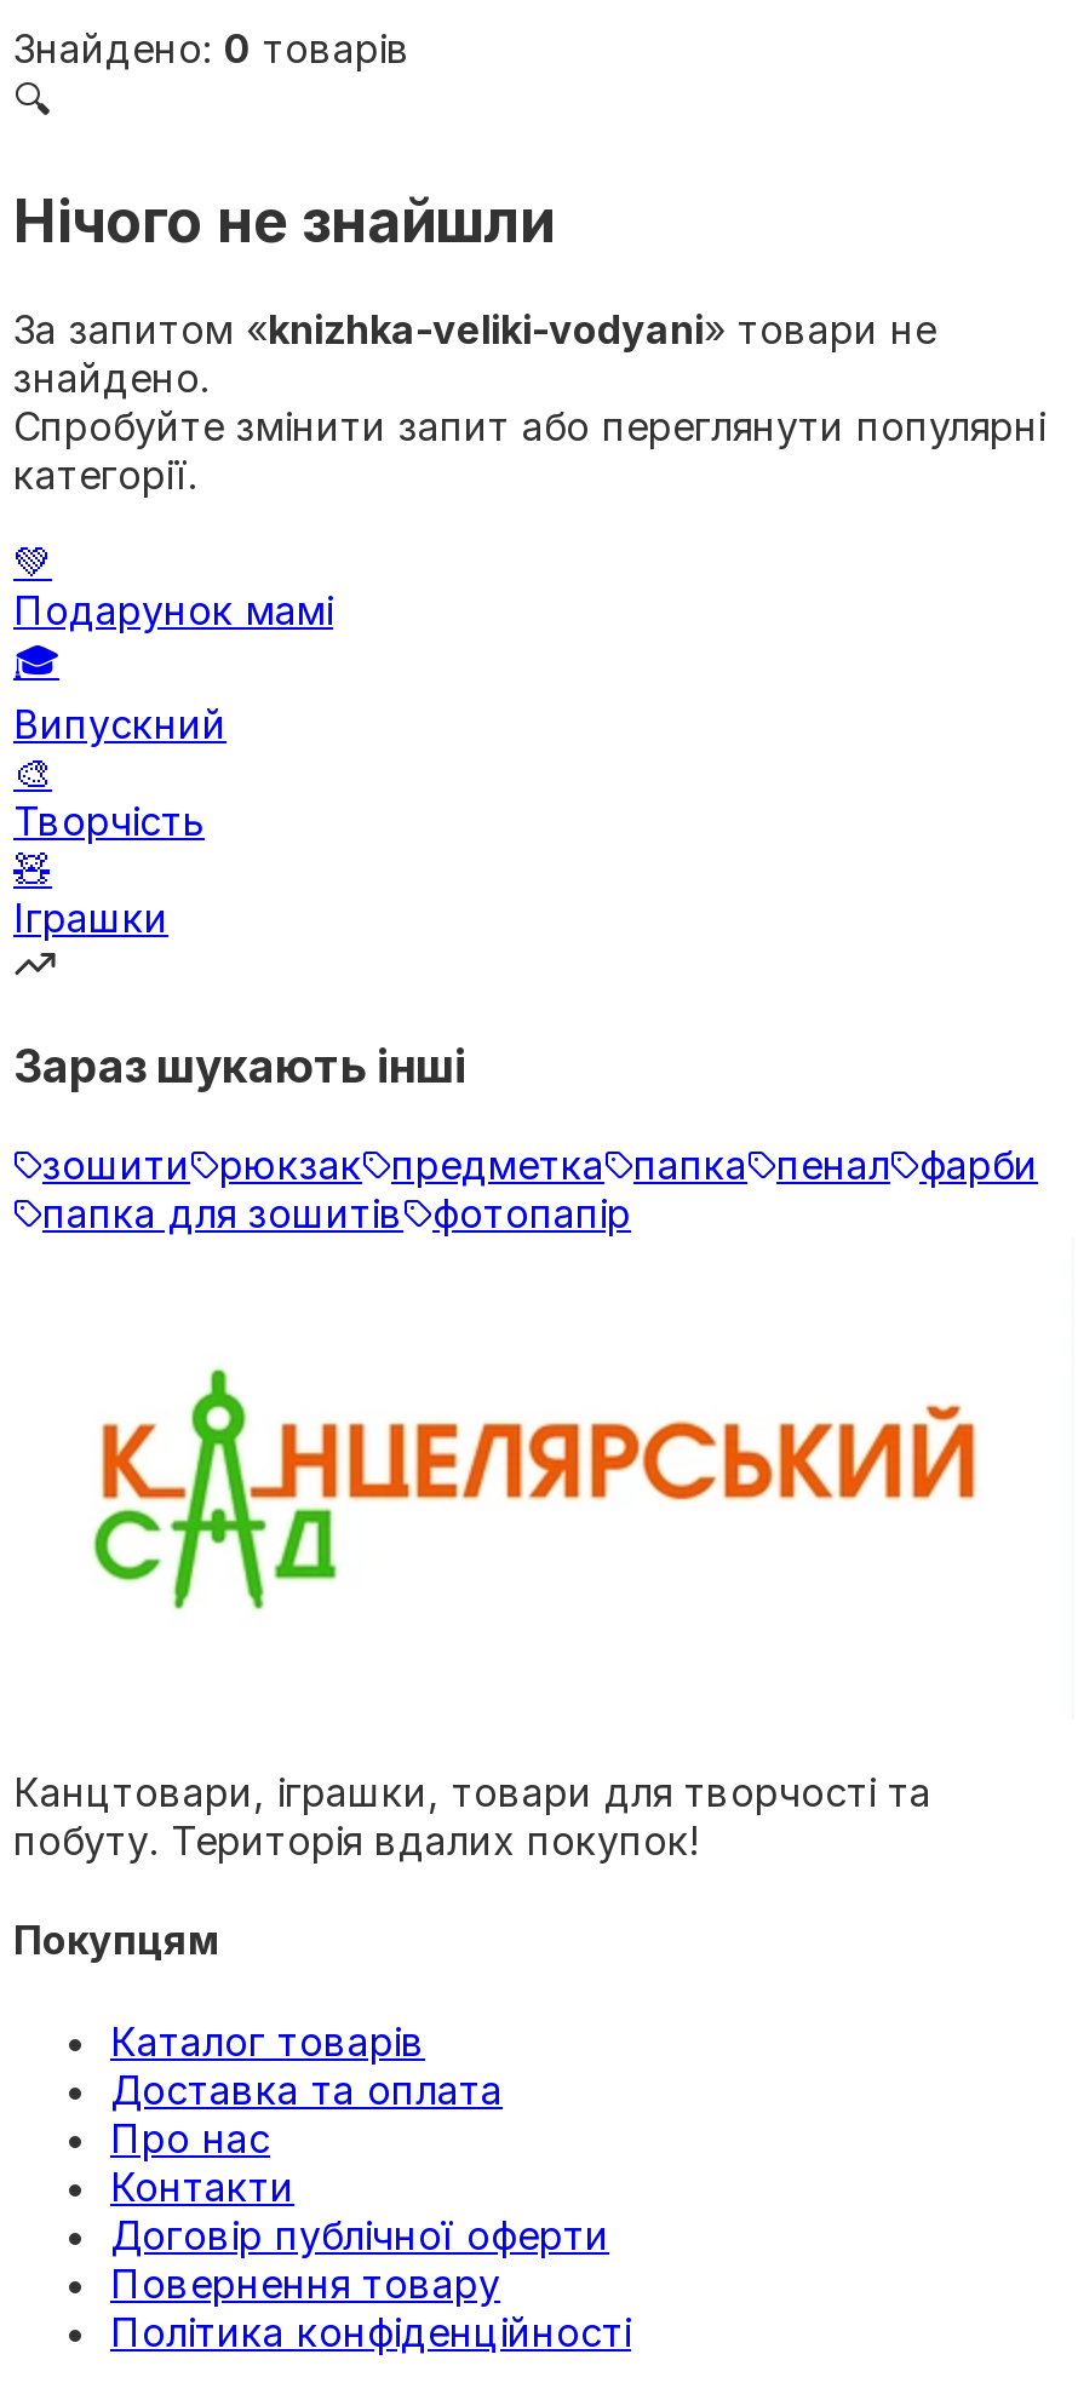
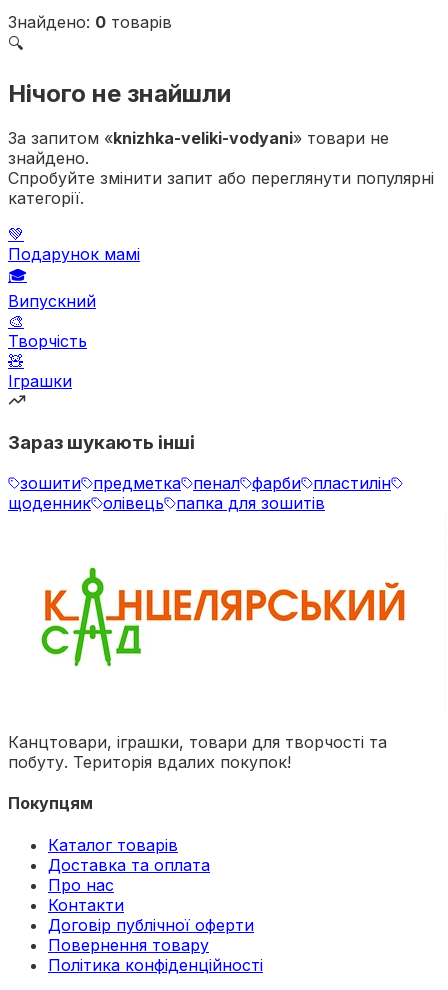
[42,1141,1038,1238] зошити рюкзак предметка папка пенал фарби | папка для зошитів фотопапір -> [8,473,391,513] зошити предметка пенал фарби пластилін | щоденник олівець папка для зошитів

